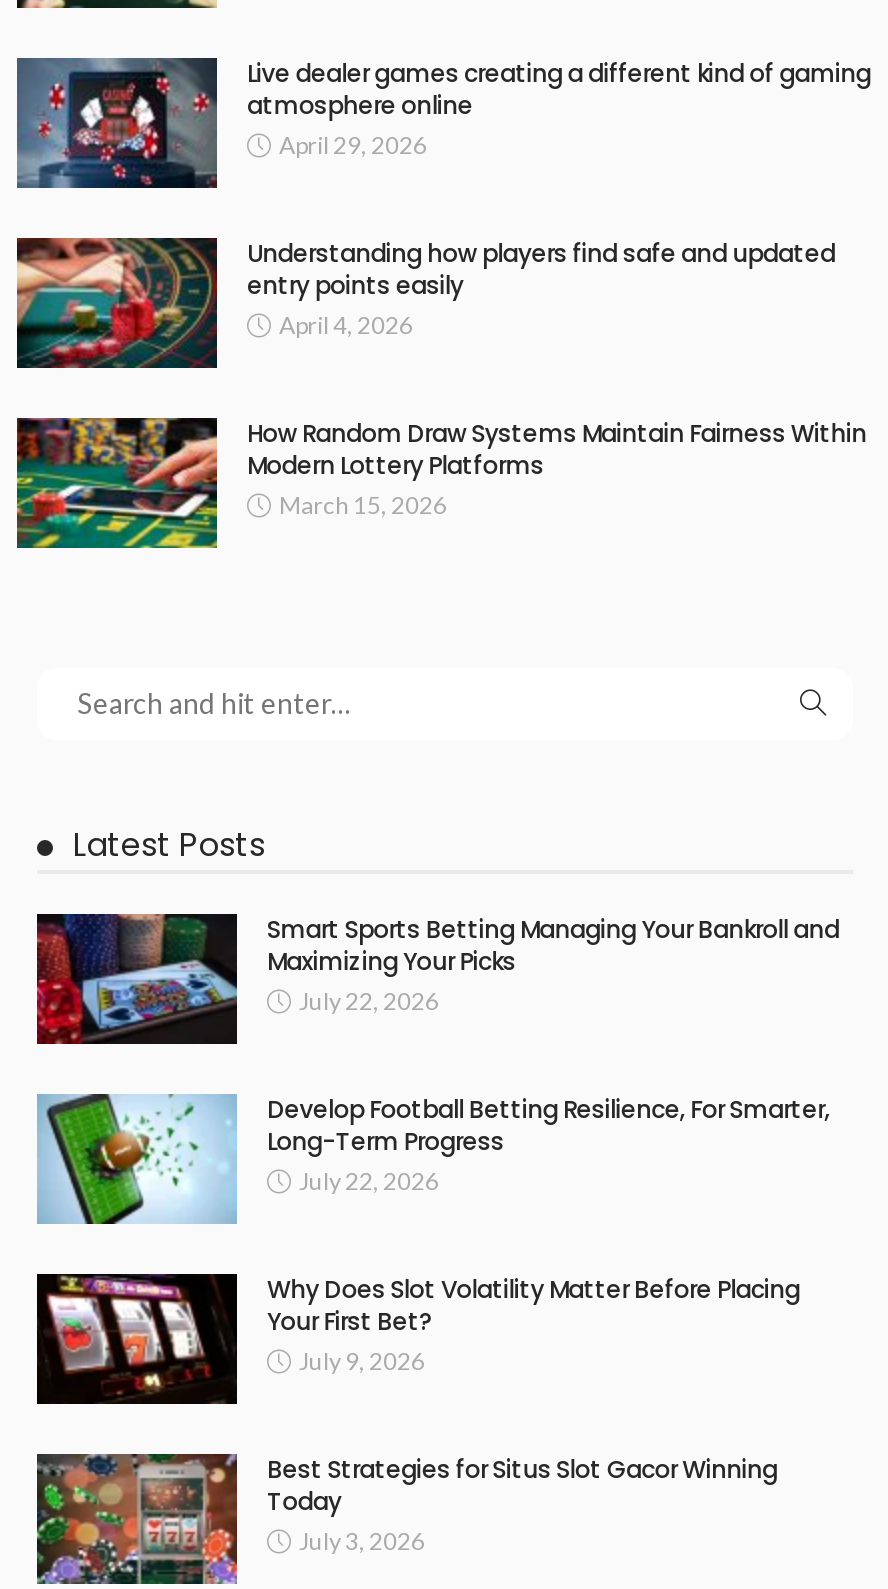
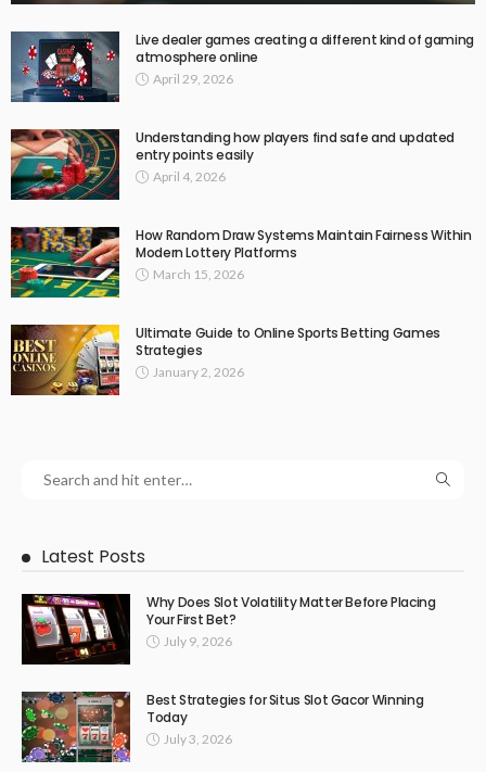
none -> [10,323,440,396] [image] | Ultimate Guide to Online Sports Betting Games | Strategies | January 2, 2026
moved [73,821,265,867] -> [41,543,145,568]: Latest Posts
[35,911,839,1195] [image] | Smart Sports Betting Managing Your Bankroll and | Maximizing Your Picks | July 22, 2026 | Develop Football Betting Resilience, For Smarter, | Long-Term Progress | July 22, 2026 -> none
[37,1094,237,1226] [image] -> none

